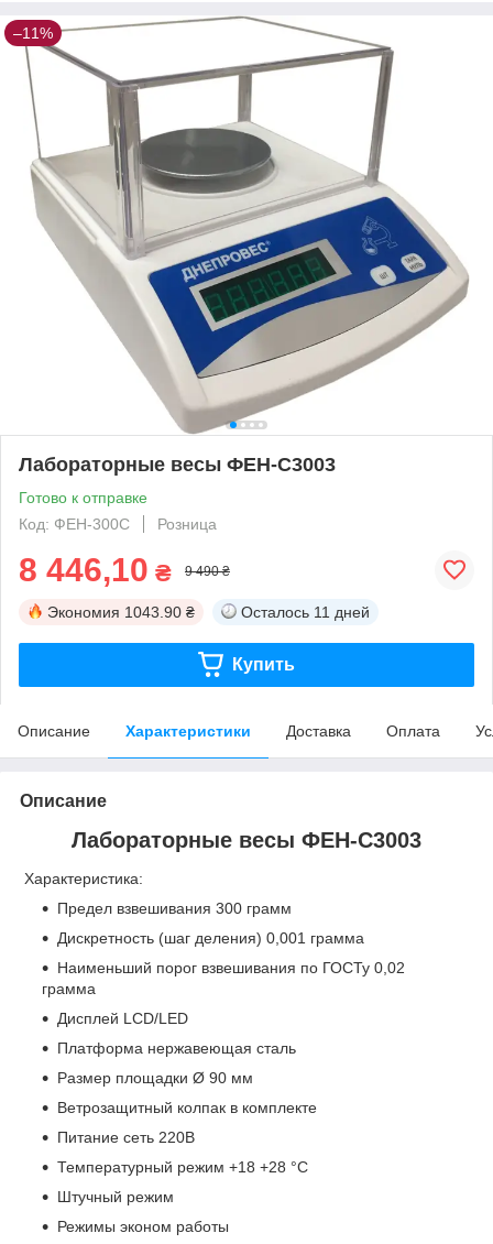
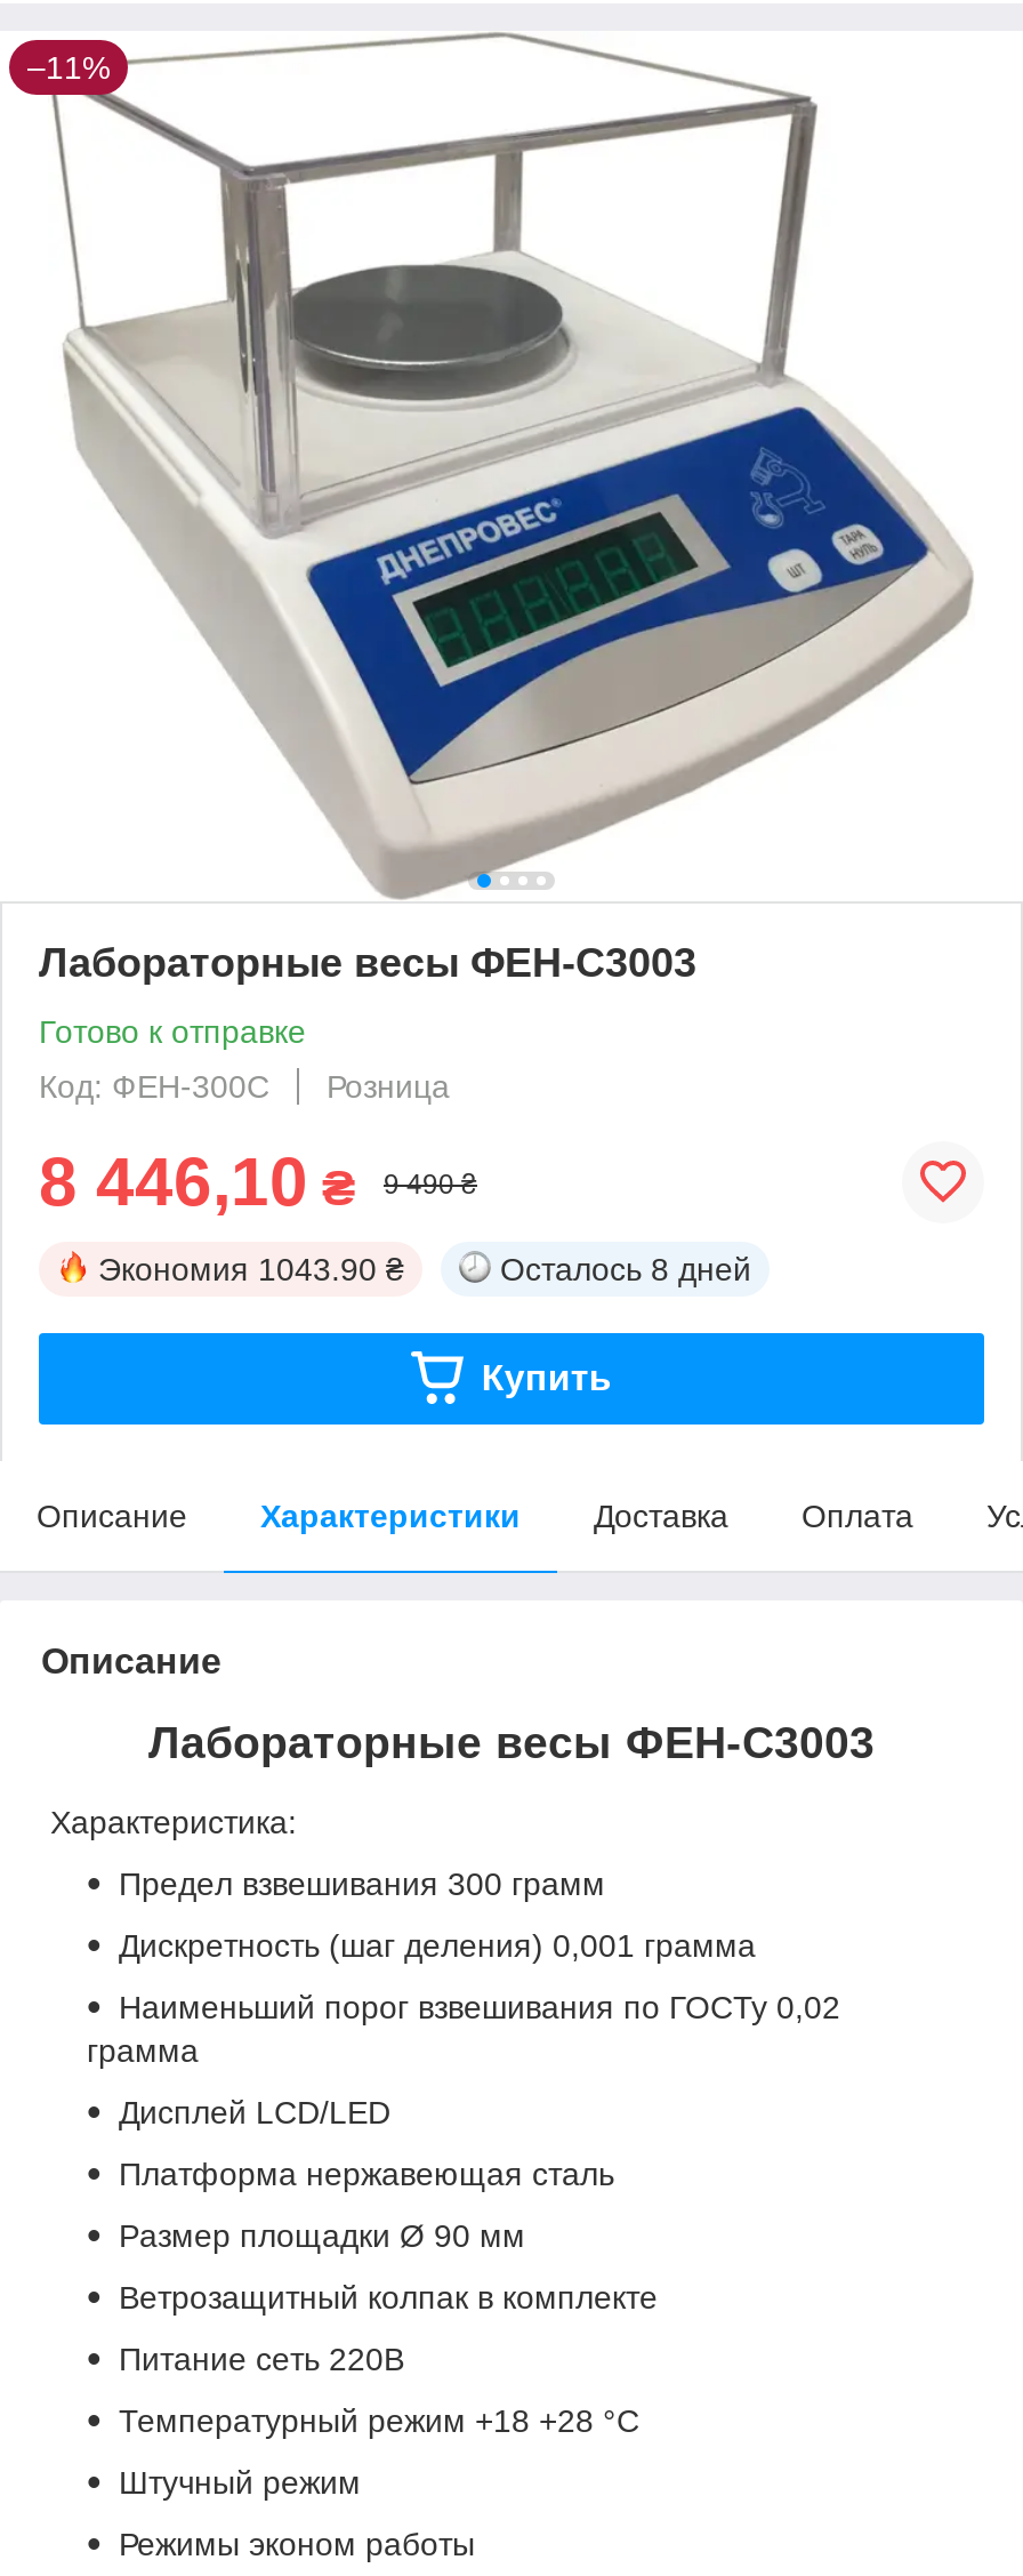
[241,603,370,621] Осталось 11 дней -> [500,1250,751,1287] Осталось 8 дней

